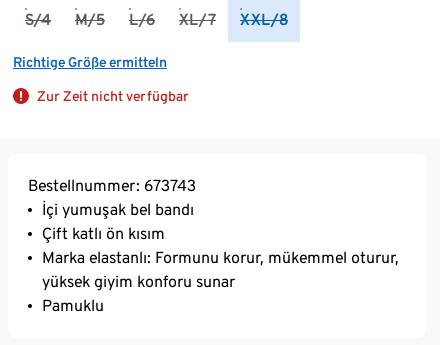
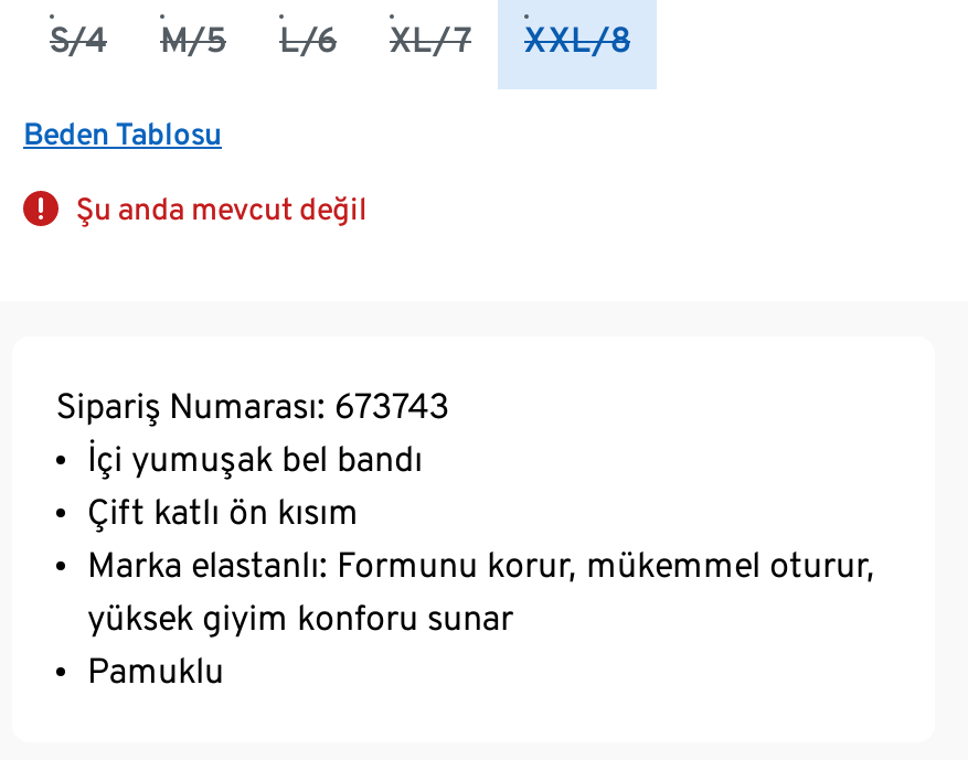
[13,54,167,70] Richtige Größe ermitteln -> [23,115,222,151] Beden Tablosu
[37,88,189,104] Zur Zeit nicht verfügbar -> [76,190,368,226] Şu anda mevcut değil
[28,176,196,195] Bestellnummer: 673743 -> [56,385,449,426] Sipariş Numarası: 673743

